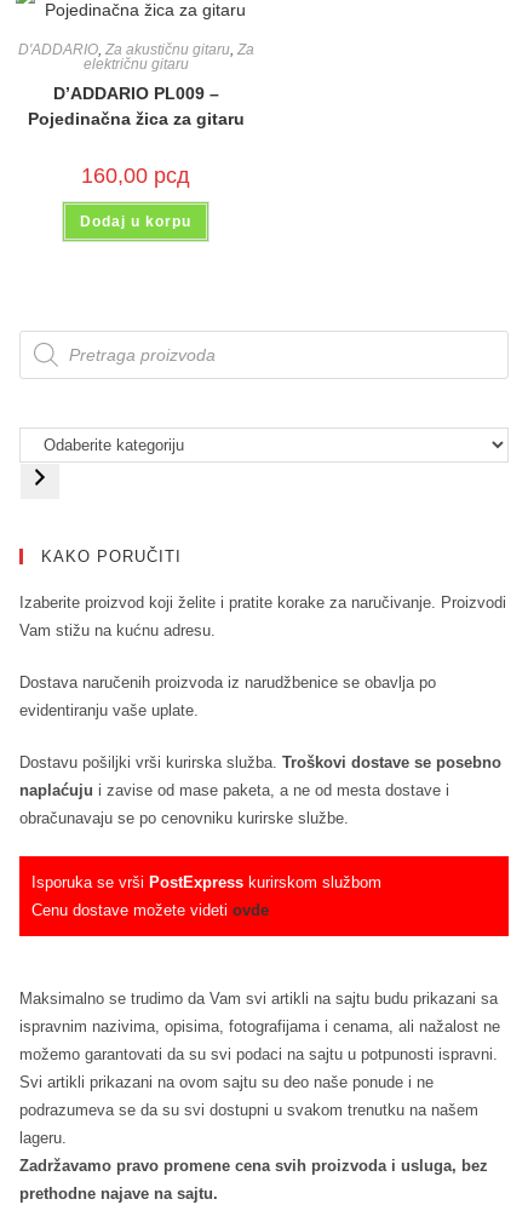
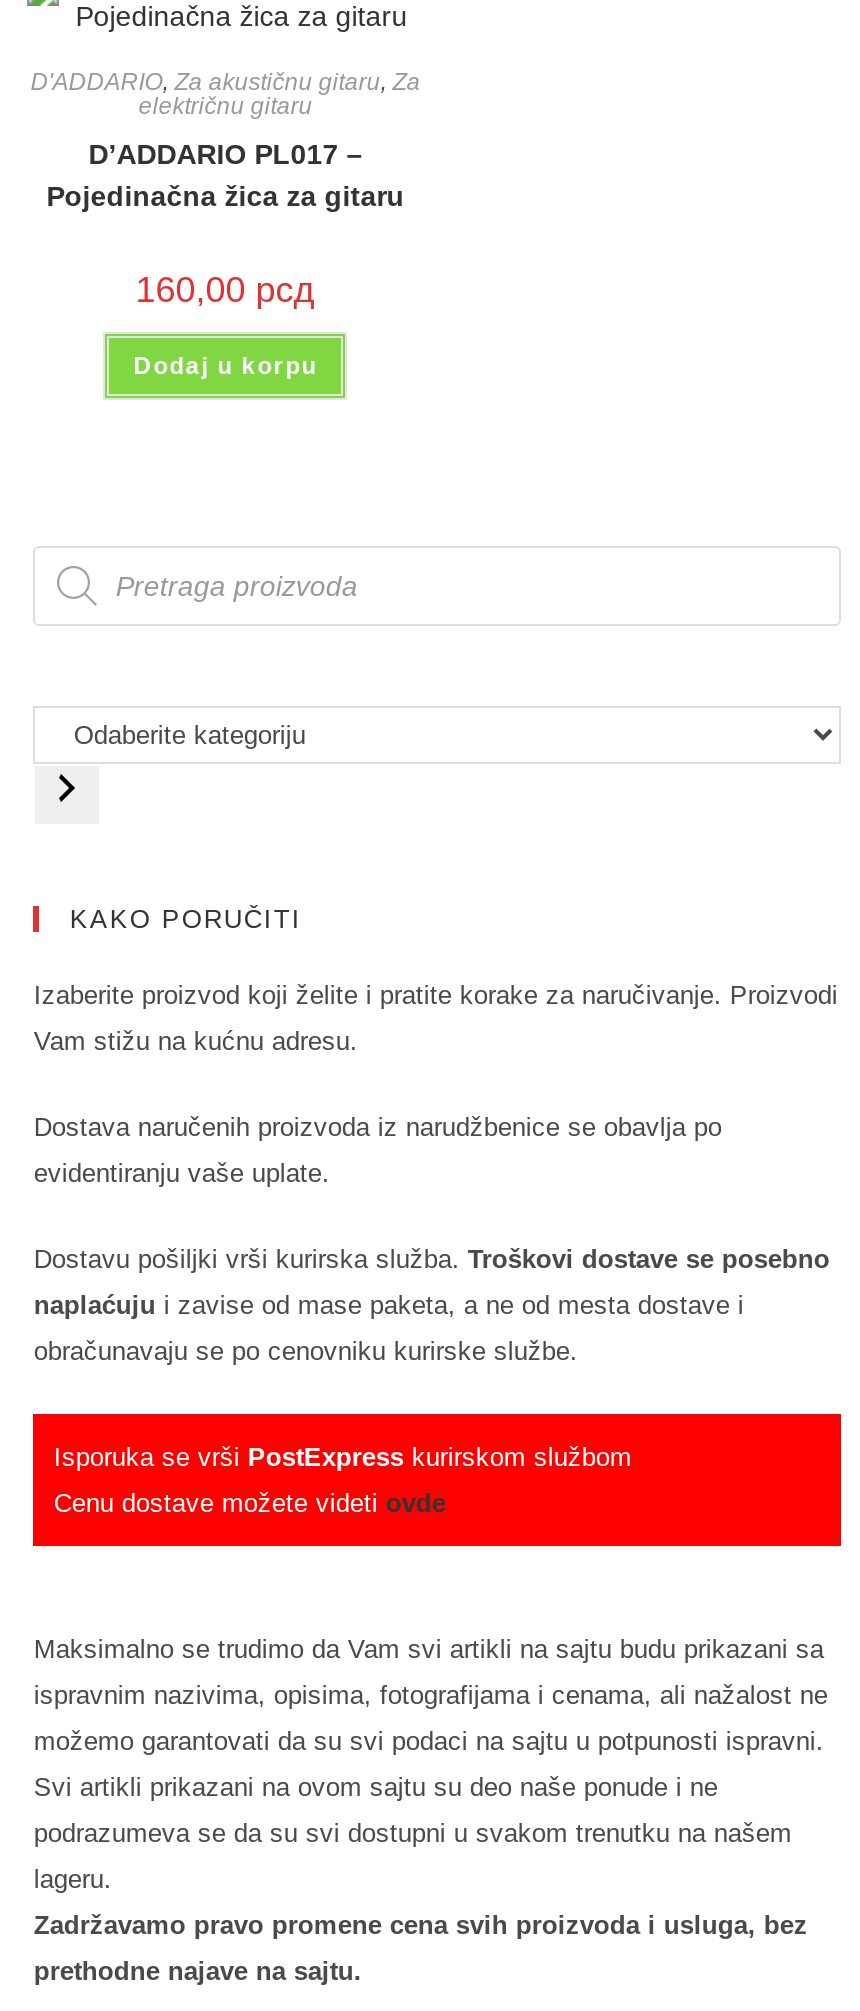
[53,84,219,103] D’ADDARIO PL009 – -> [88,139,362,171] D’ADDARIO PL017 –

